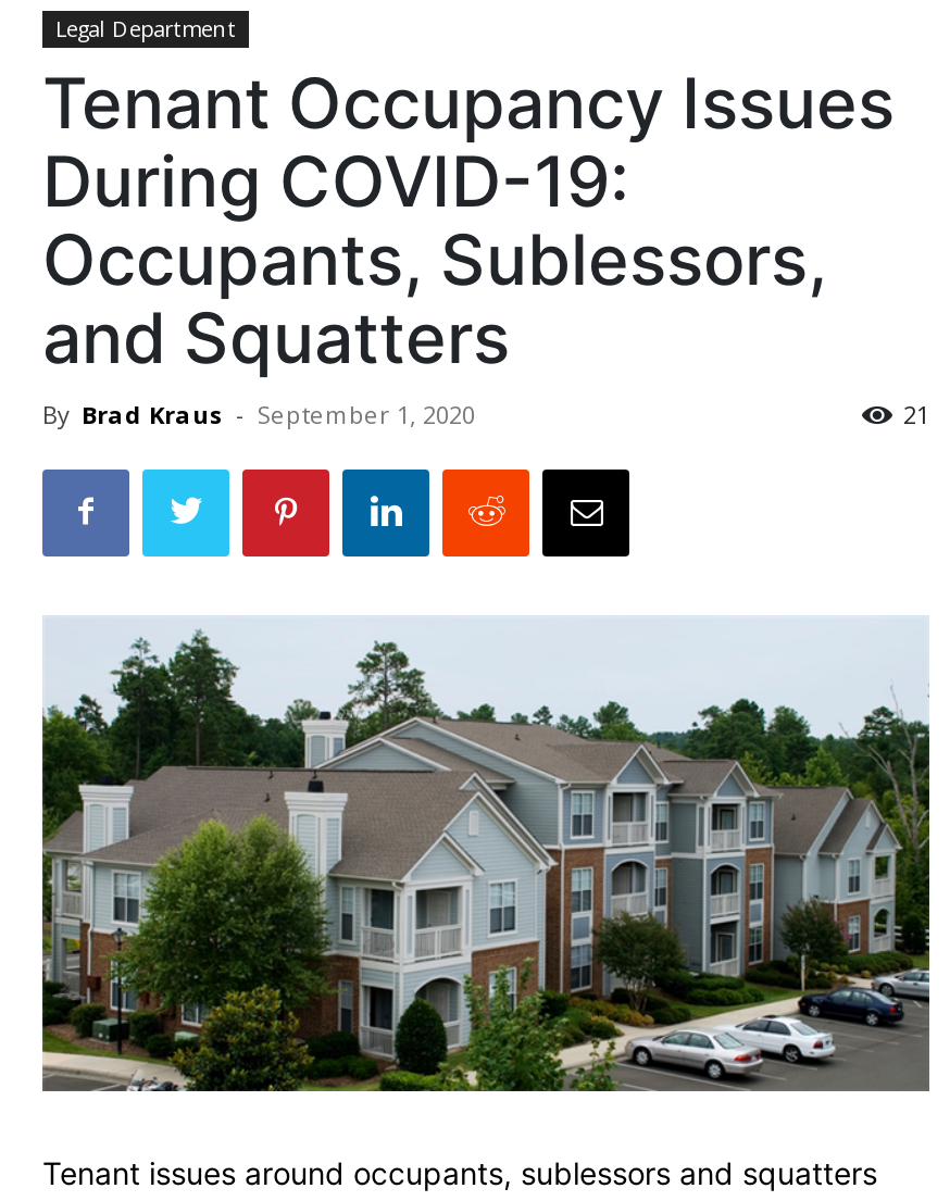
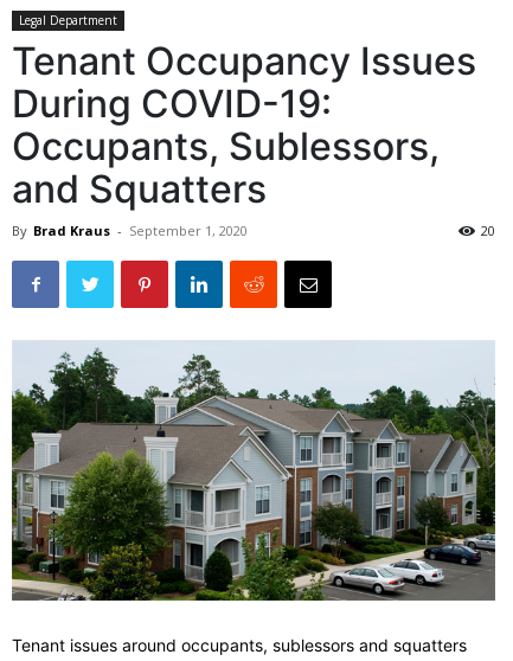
[903,396,929,429] 21 -> [481,222,495,240] 20

